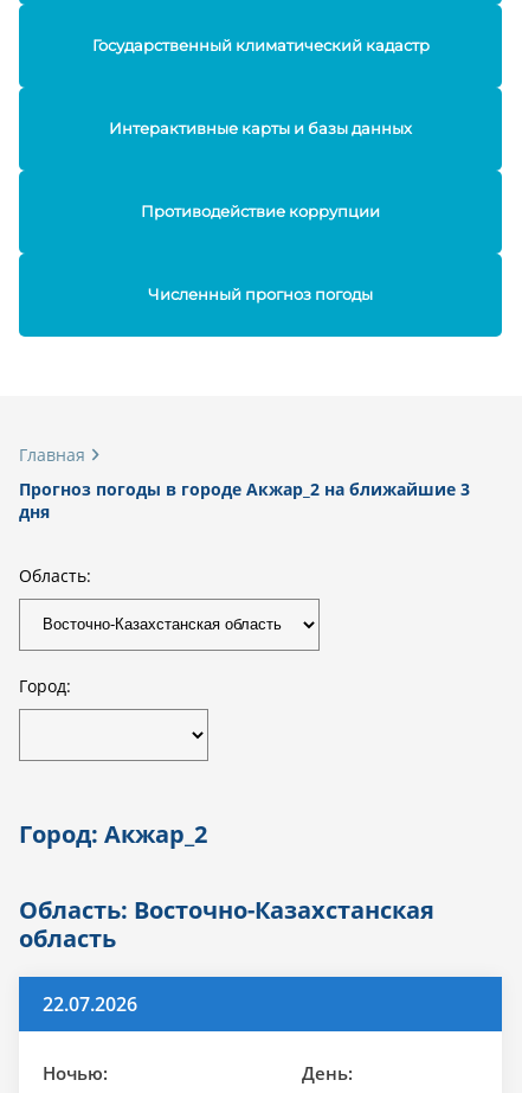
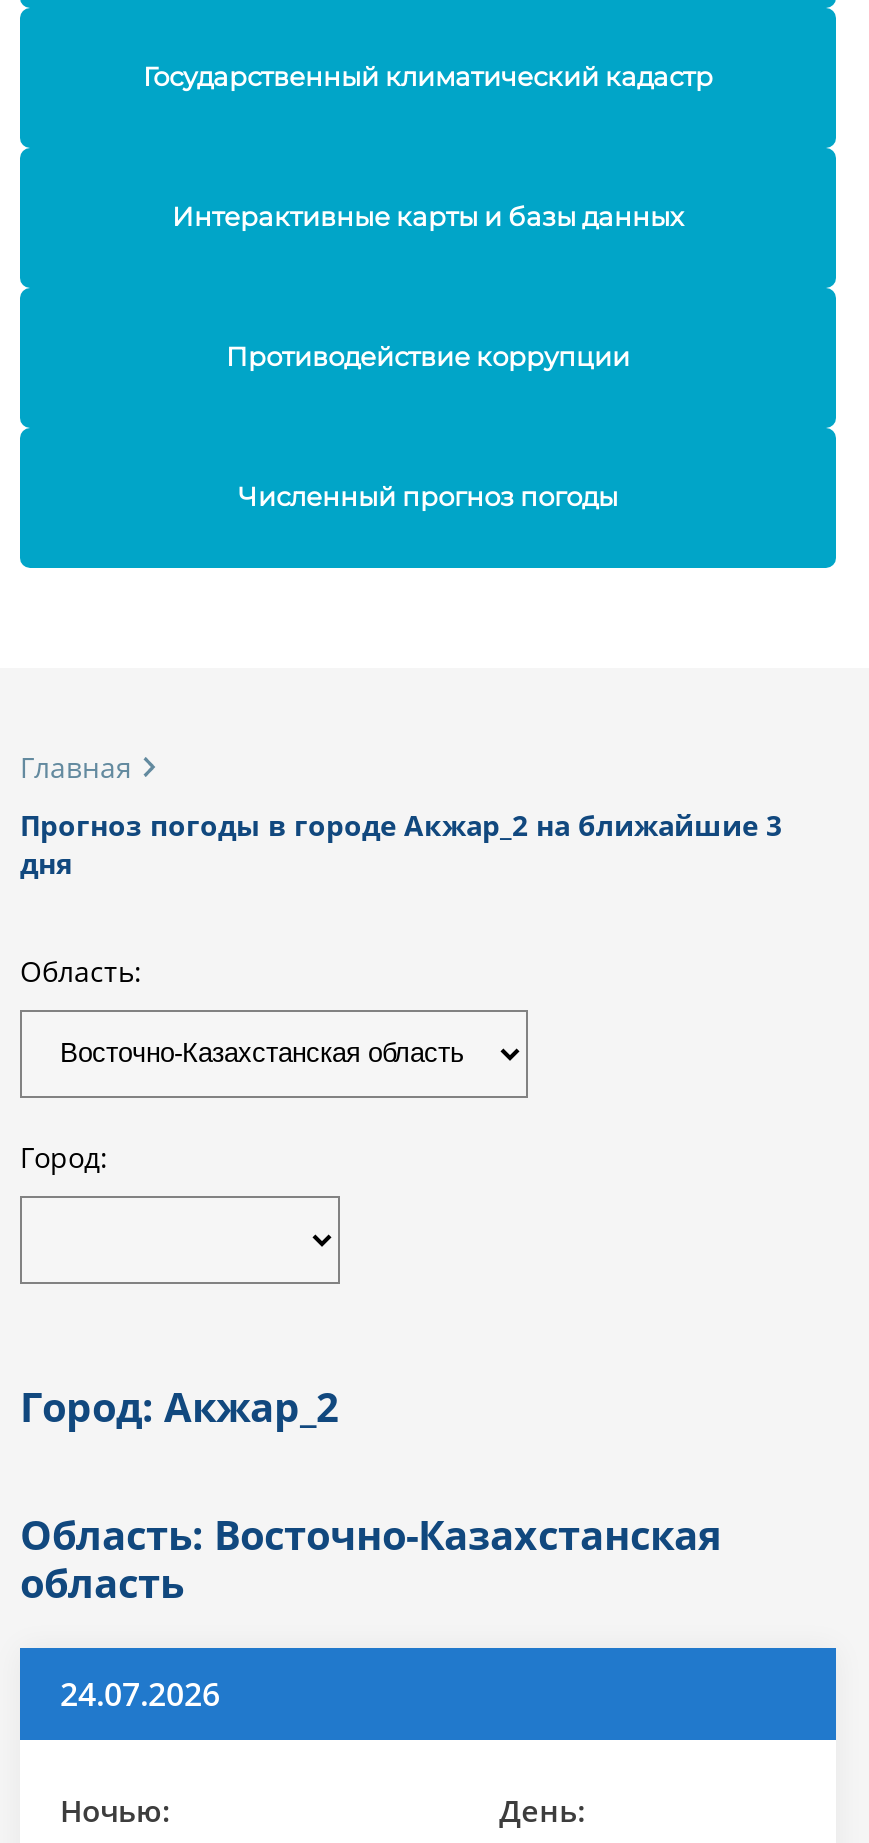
[43,991,137,1017] 22.07.2026 -> [60,1671,220,1715] 24.07.2026

